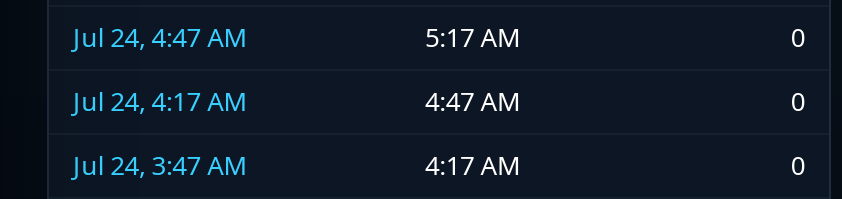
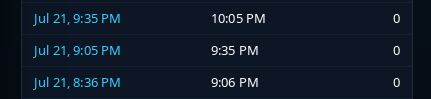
[73,19,521,55] Jul 24, 4:47 AM | 5:17 AM -> [34,9,266,27] Jul 21, 9:35 PM | 10:05 PM
[73,83,521,119] Jul 24, 4:17 AM | 4:47 AM -> [34,41,259,59] Jul 21, 9:05 PM | 9:35 PM
[73,147,521,183] Jul 24, 3:47 AM | 4:17 AM -> [34,73,259,91] Jul 21, 8:36 PM | 9:06 PM

